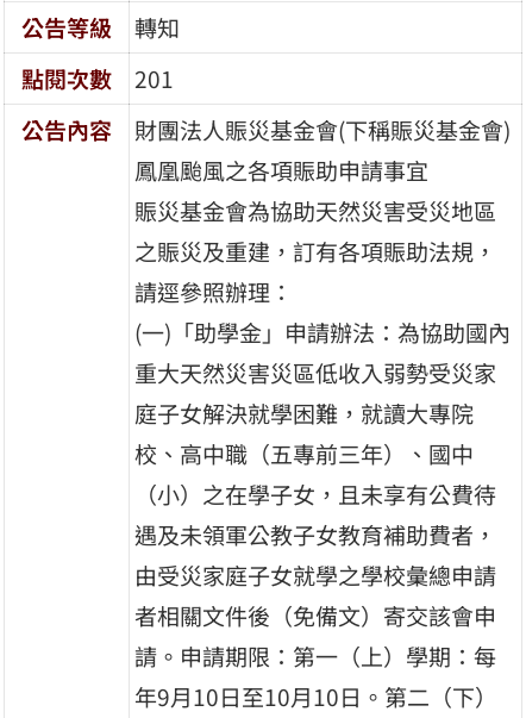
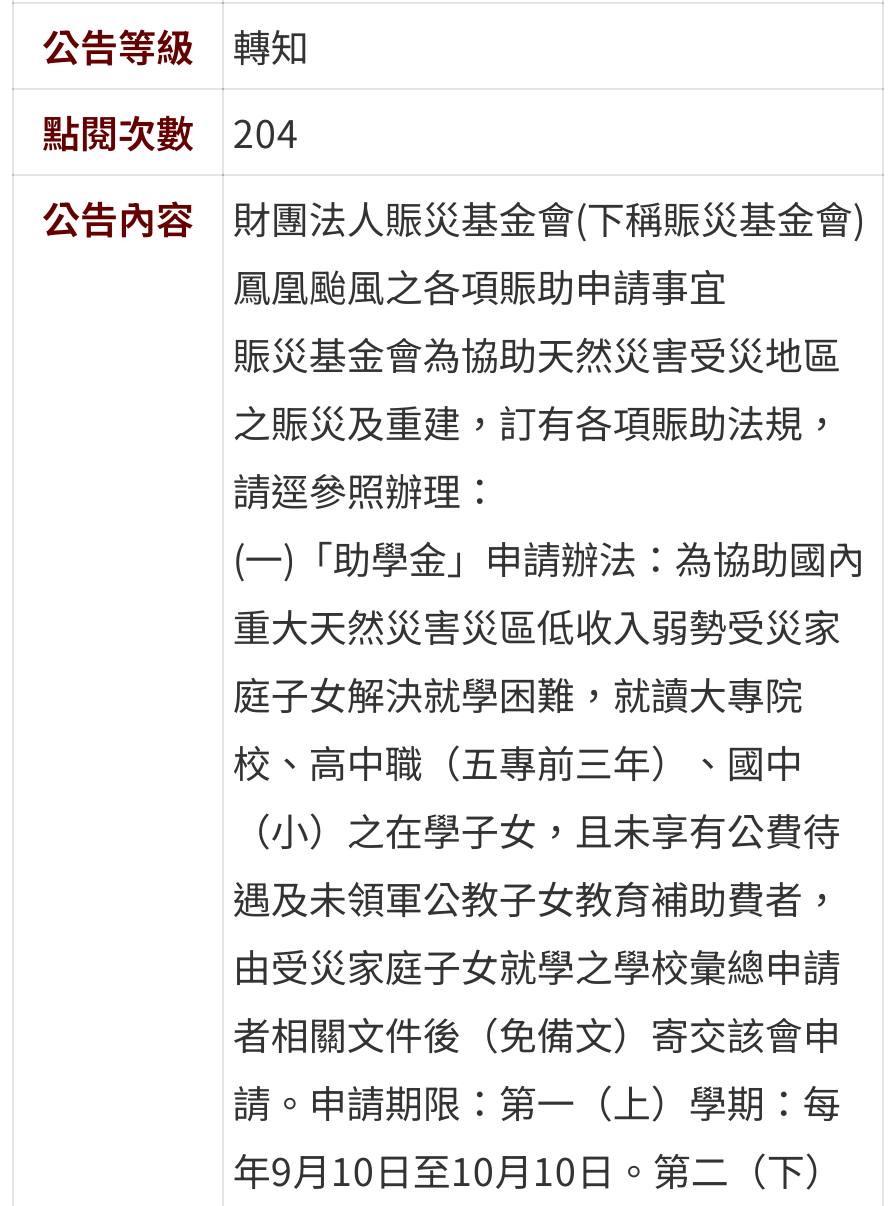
[21,62,174,95] 點閱次數 201 -> [42,104,299,160] 點閱次數 204

